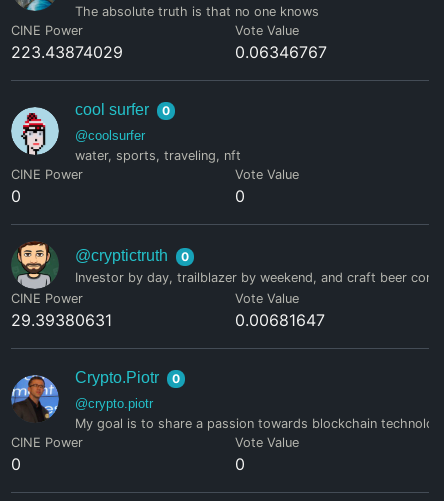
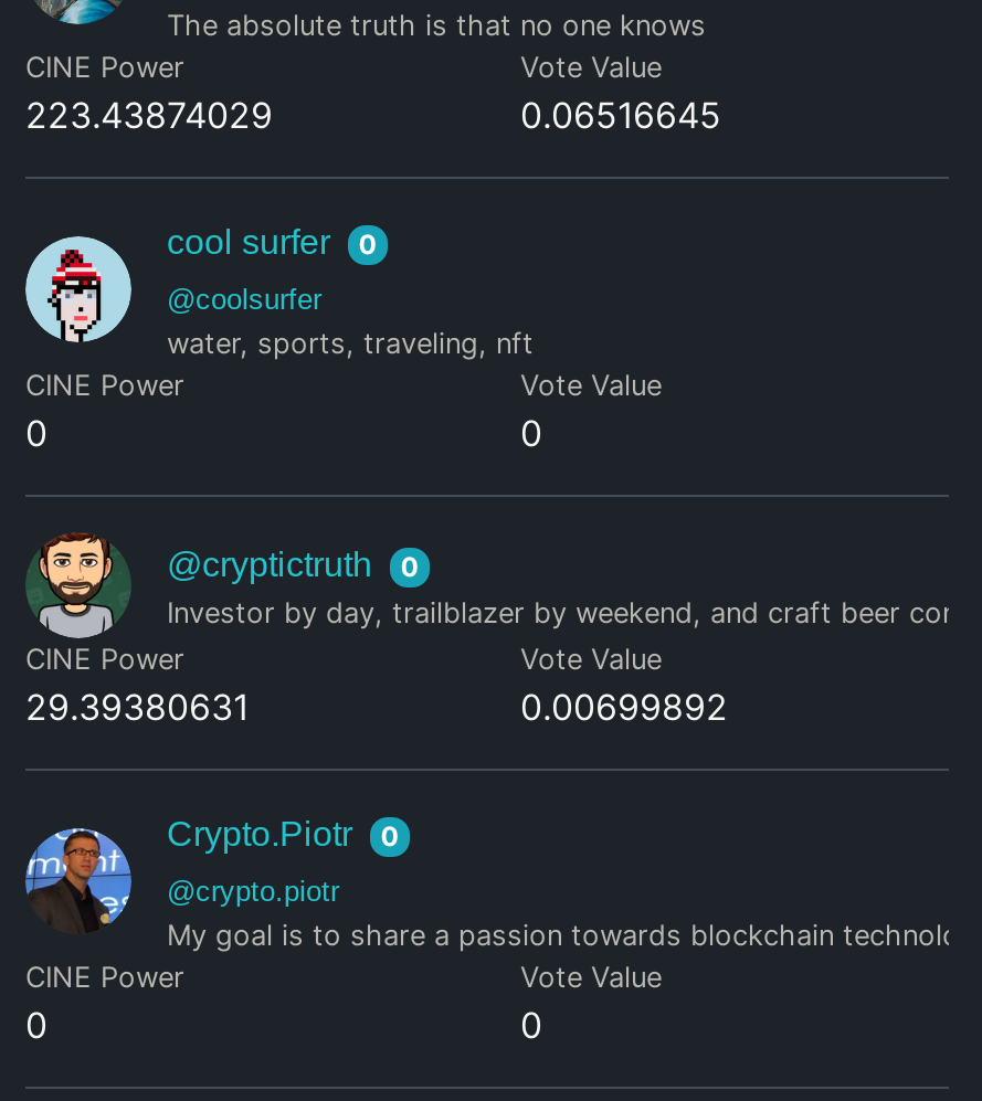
[235,41,327,61] 0.06346767 -> [520,92,721,136] 0.06516645
[235,309,325,329] 0.00681647 -> [520,684,728,728] 0.00699892

